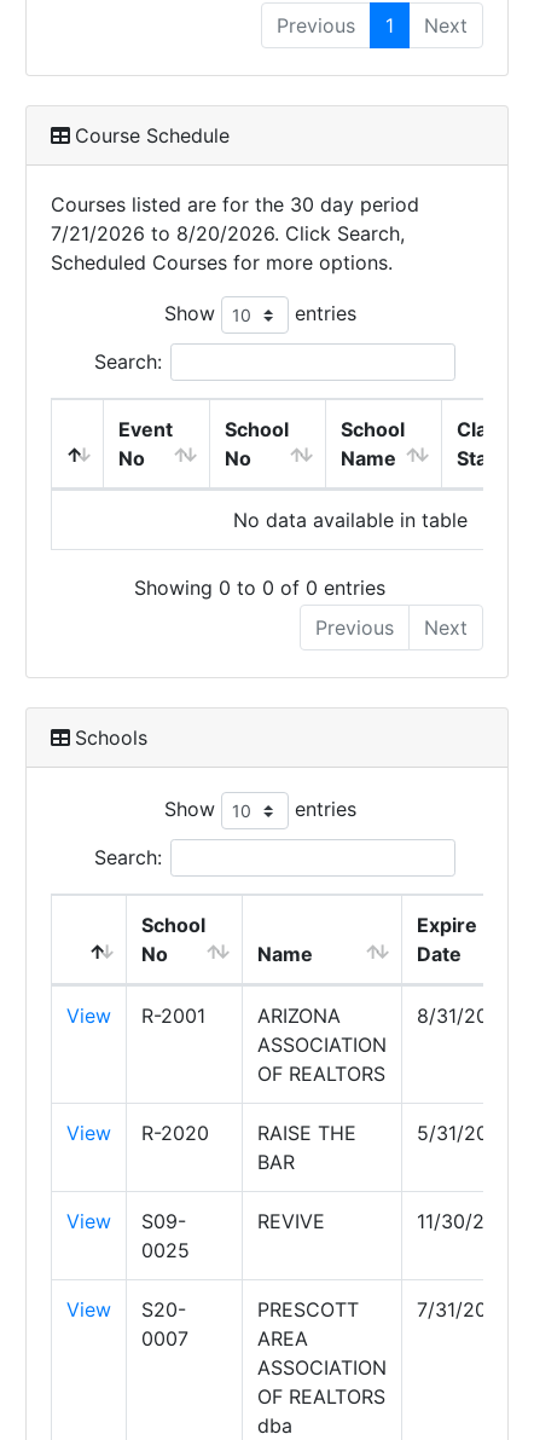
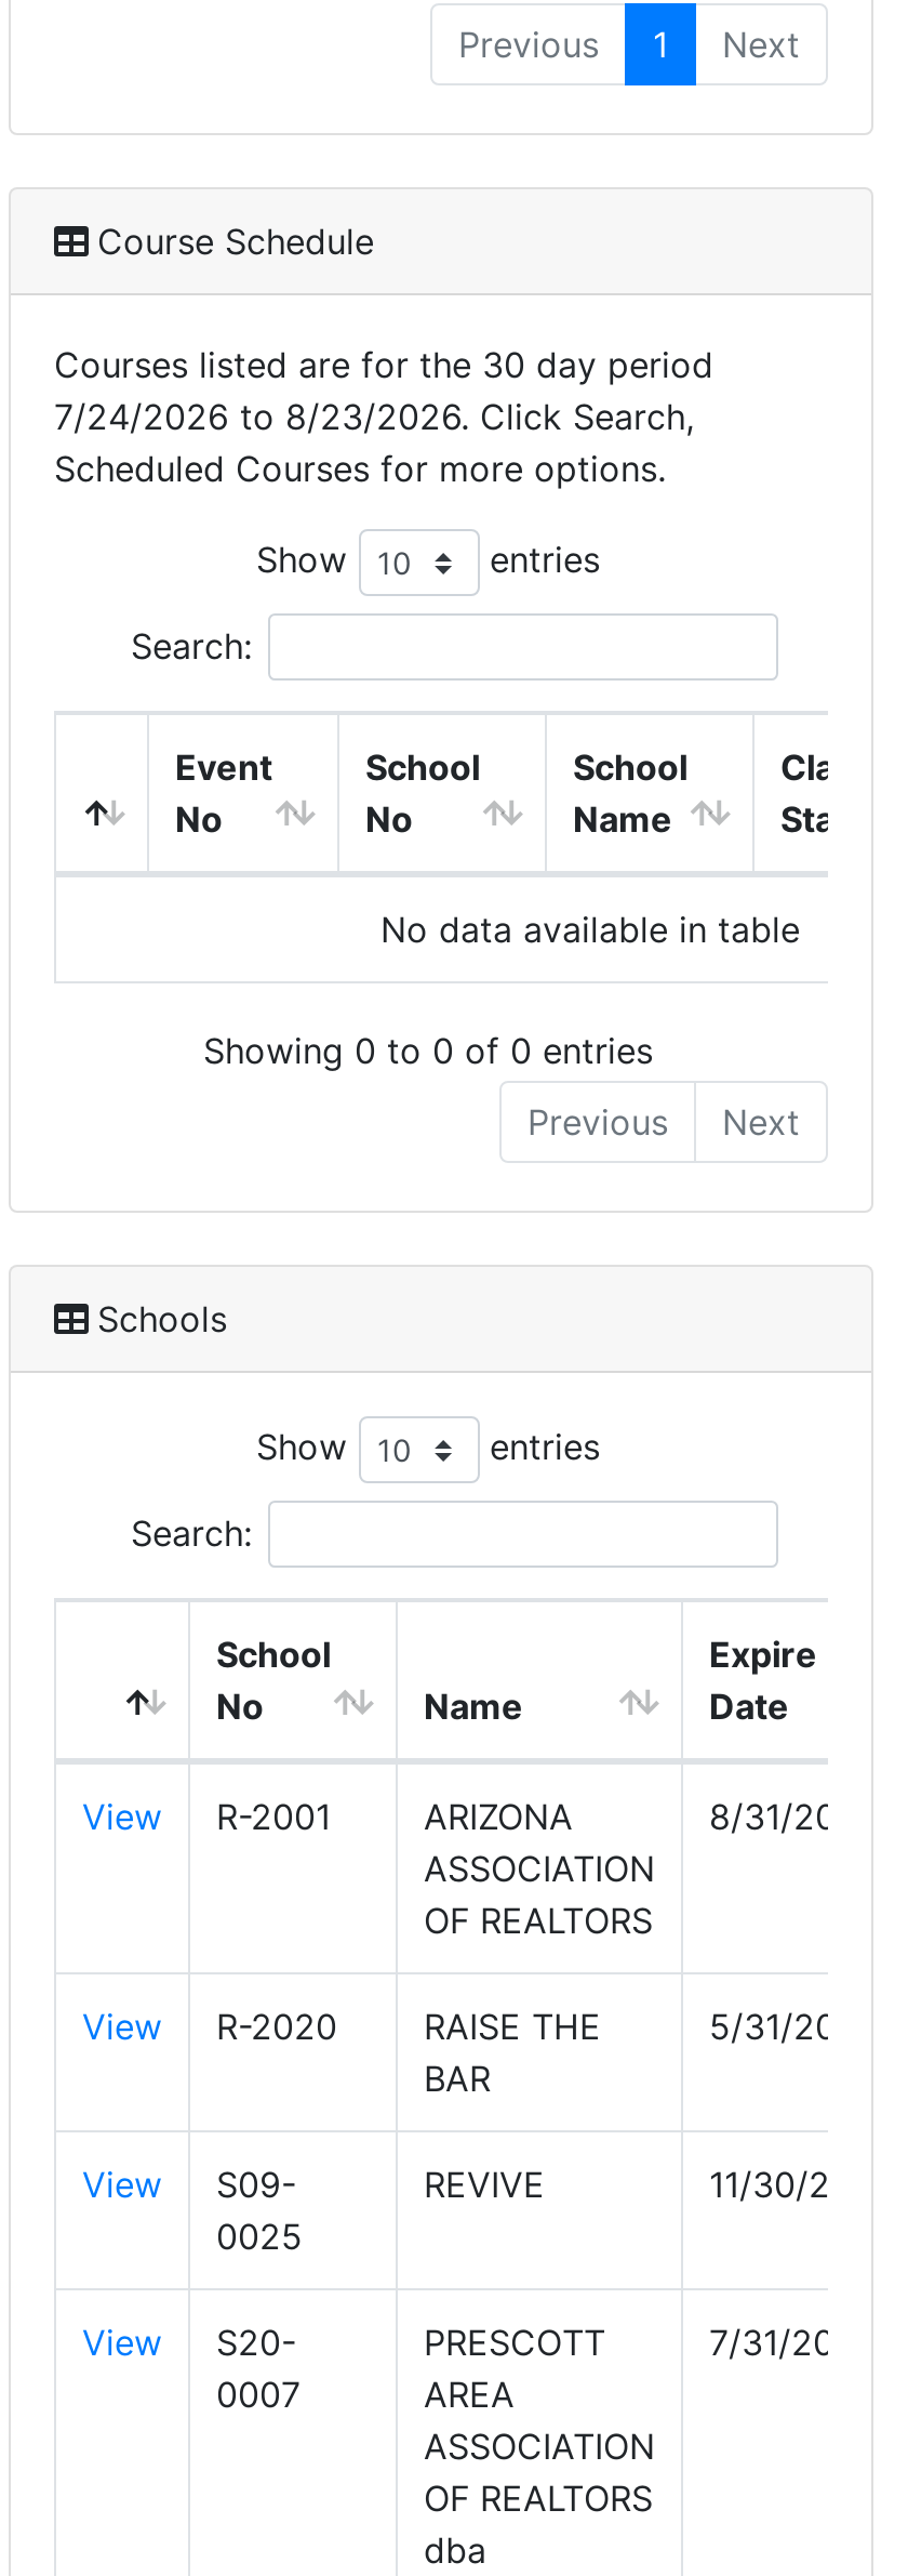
[51,221,405,245] 7/21/2026 to 8/20/2026. Click Search, -> [54,394,694,437] 7/24/2026 to 8/23/2026. Click Search,

